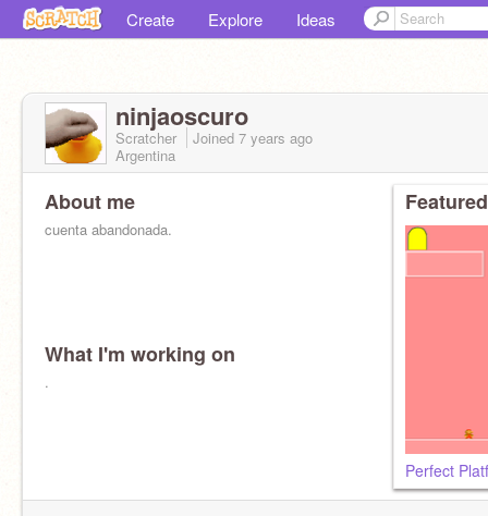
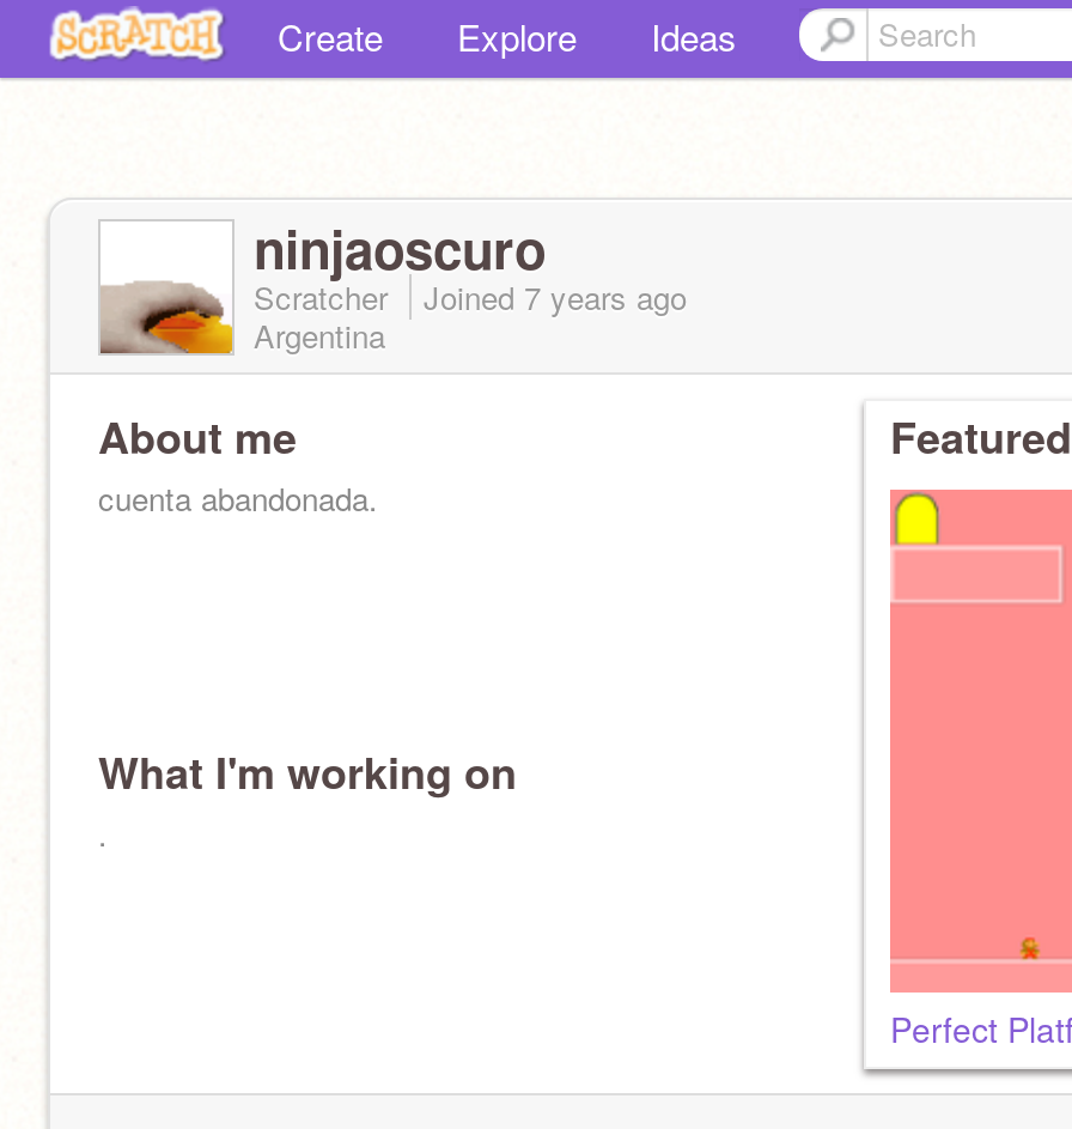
[45,108,106,164] [image] -> [98,233,234,356] [image]

